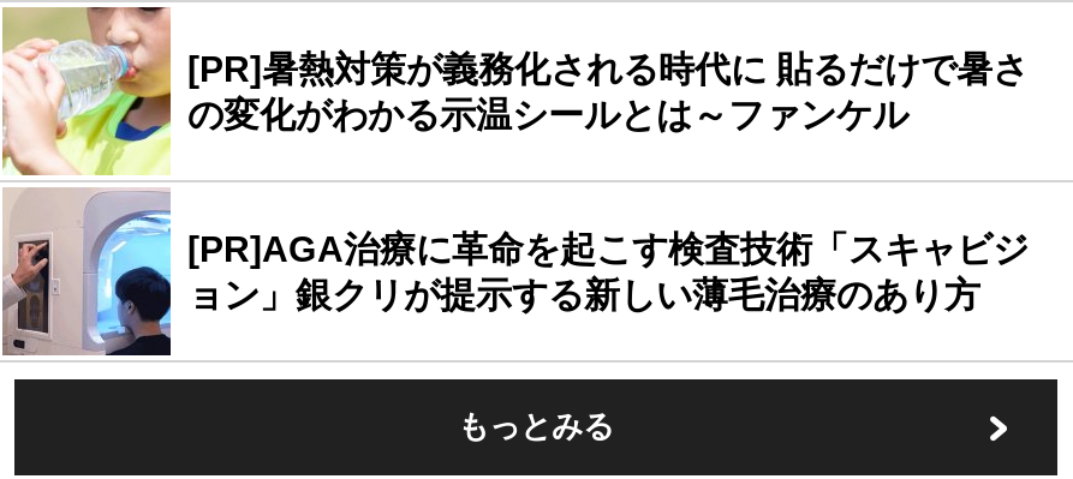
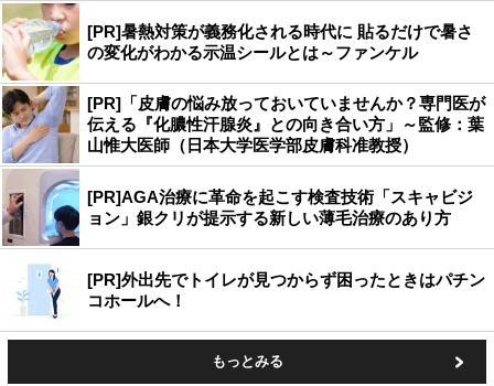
none -> [3,86,485,163] [image] | [PR]「皮膚の悩み放っておいていませんか？専門医が | 伝える『化膿性汗腺炎』との向き合い方」～監修：葉 | 山惟大医師（日本大学医学部皮膚科准教授）
none -> [8,257,485,320] [image] | [PR]外出先でトイレが見つからず困ったときはパチン | コホールへ！

